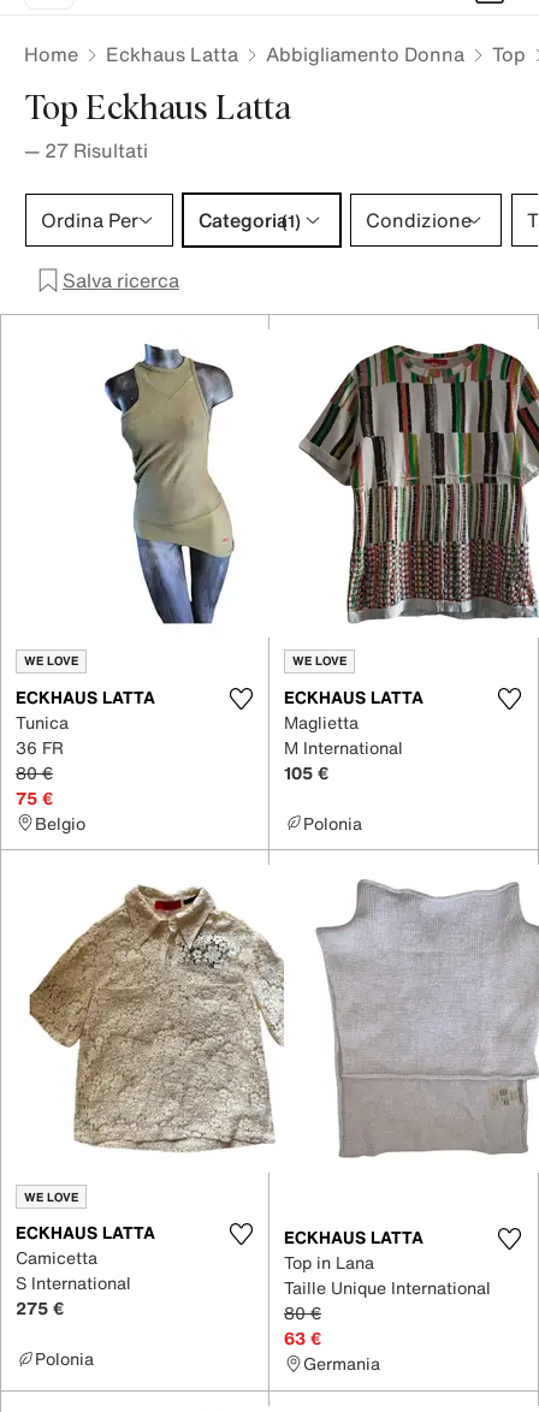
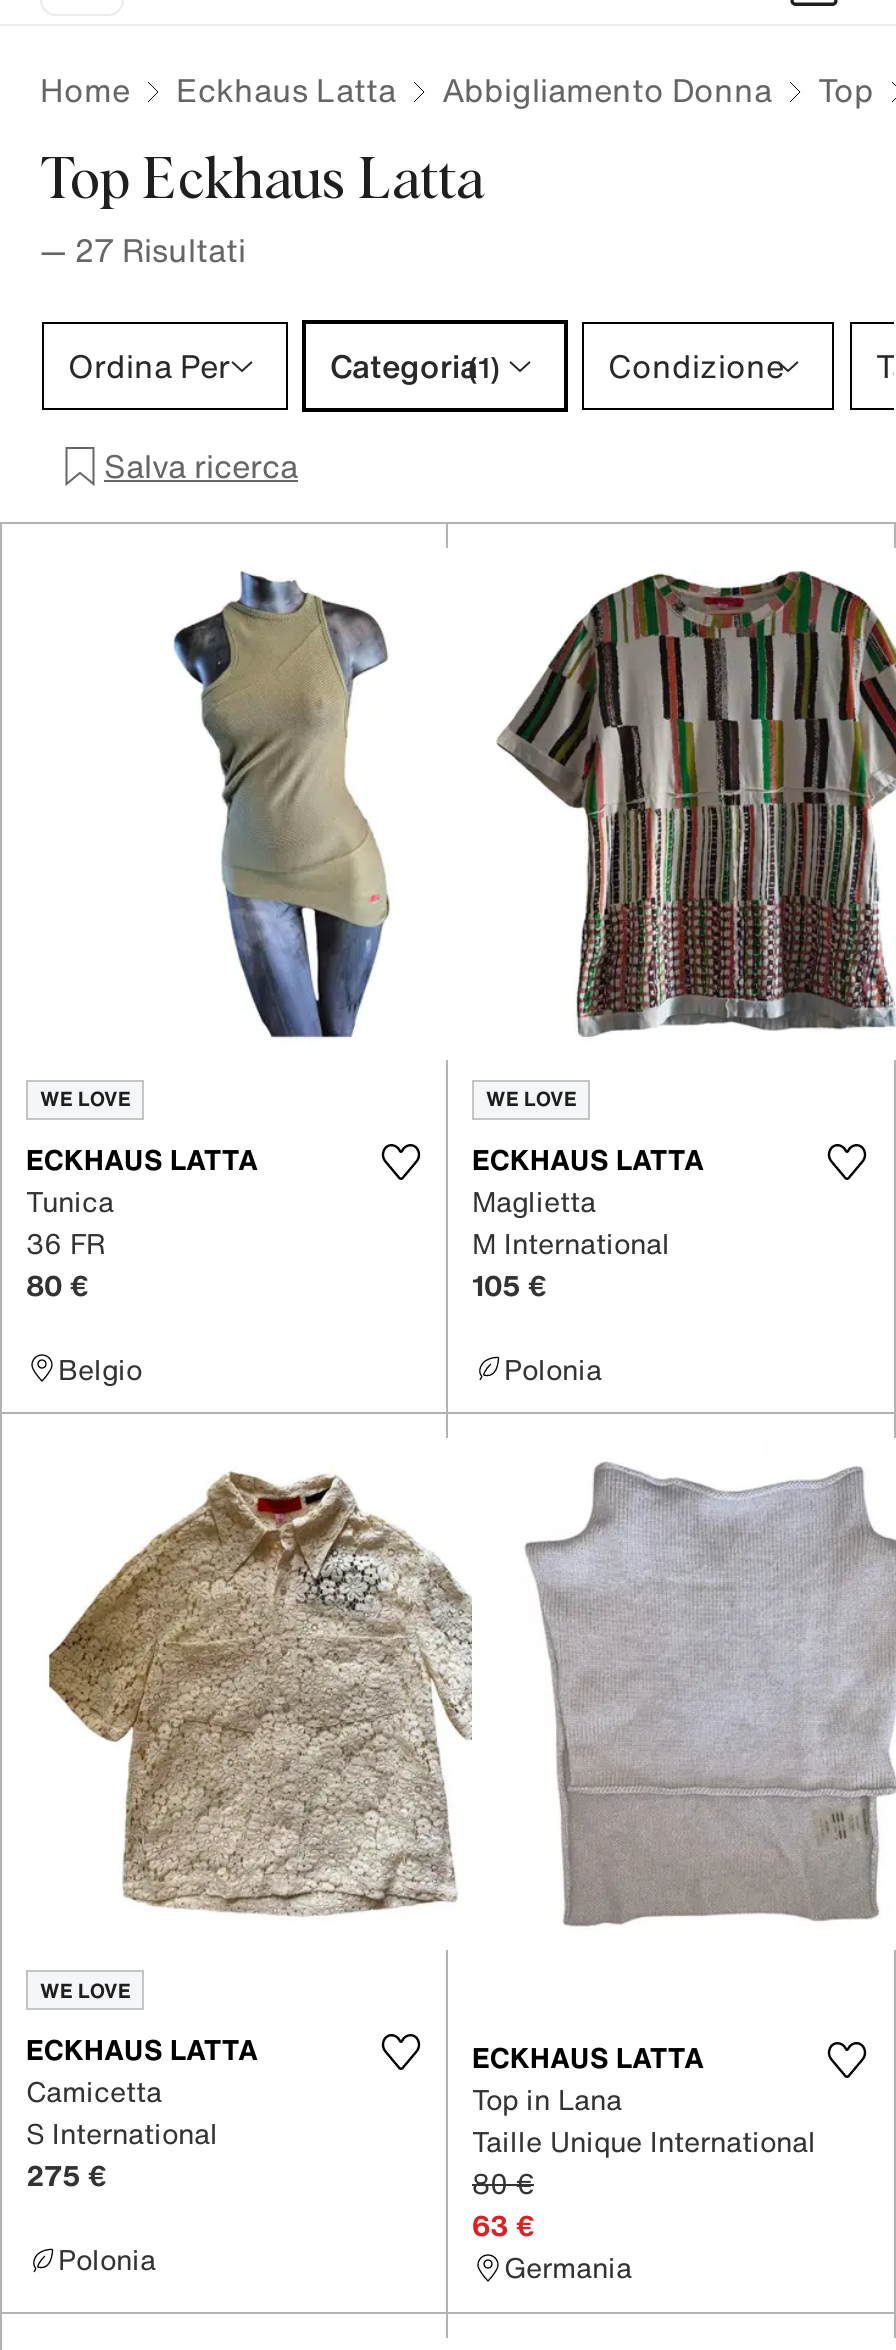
[16,785,53,810] 75 € -> none

